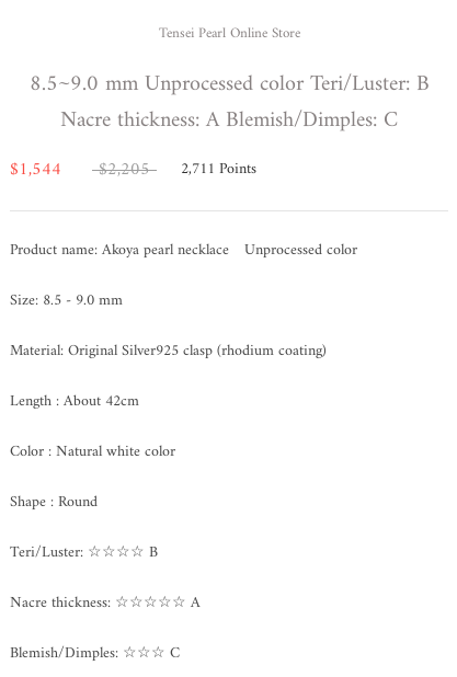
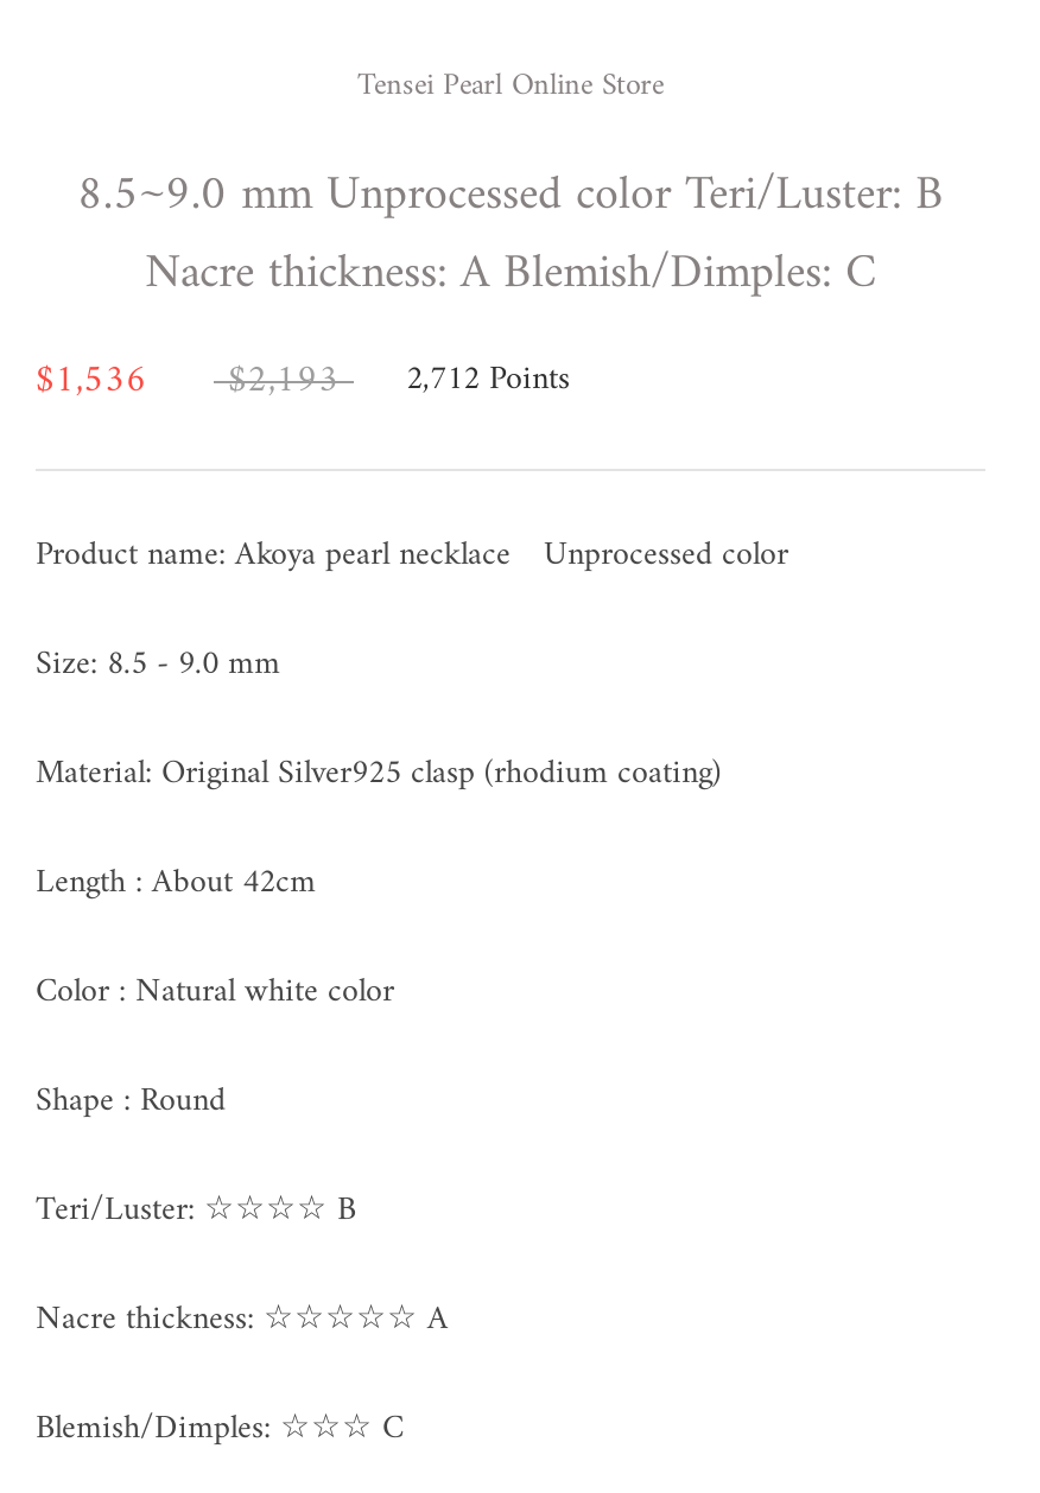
[10,154,61,185] $1,544 -> [36,348,147,414] $1,536
[99,154,150,185] $2,205 -> [228,348,340,414] $2,193
[181,155,256,183] 2,711 Points -> [406,350,570,410] 2,712 Points

